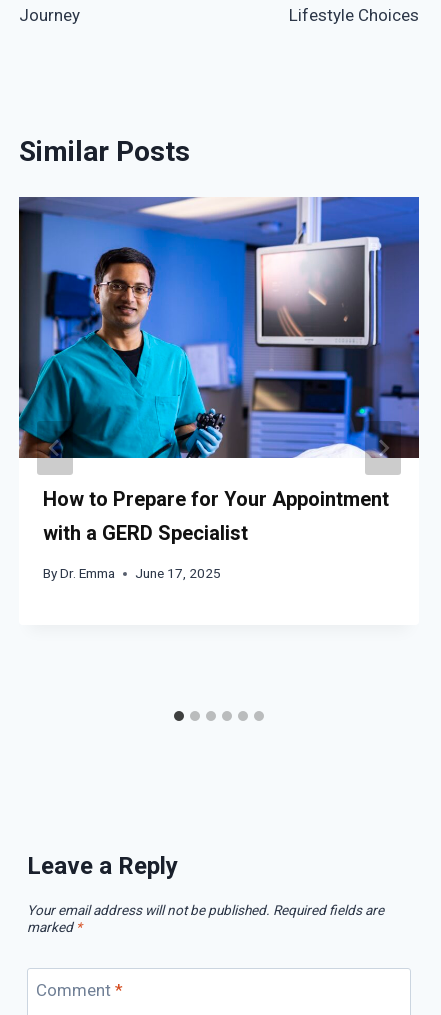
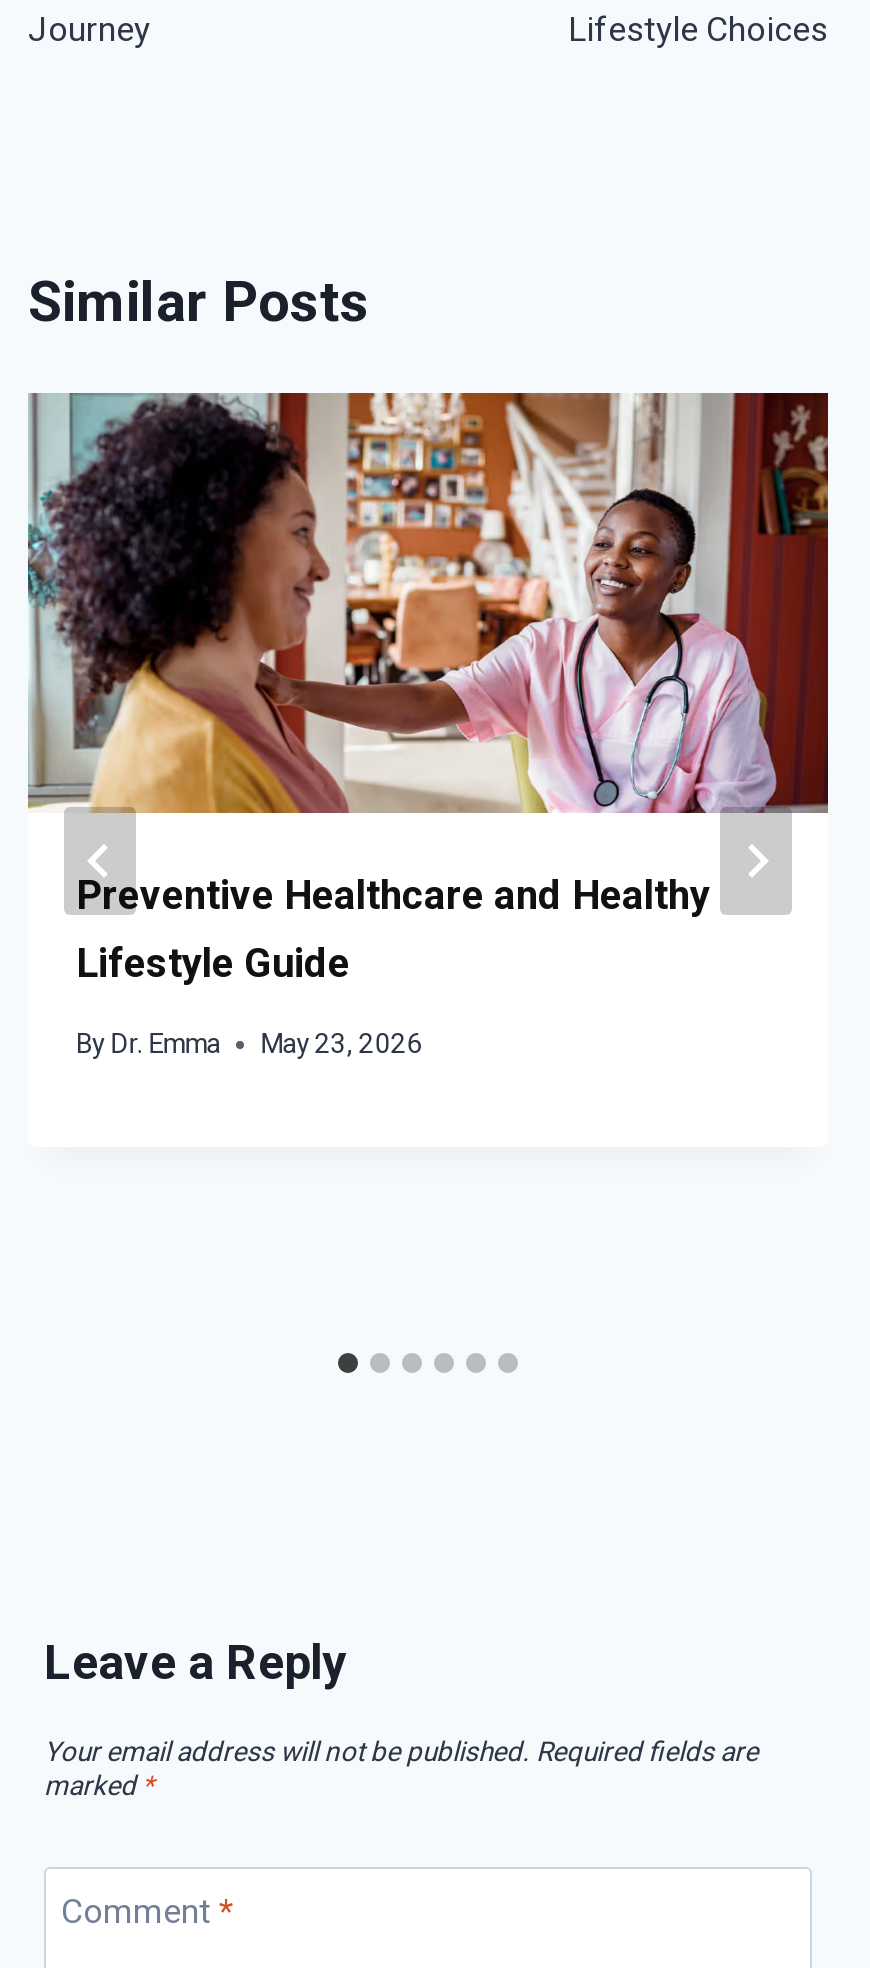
[18,196,420,545] [image] | How to Prepare for Your Appointment | with a GERD Specialist -> [26,391,830,986] [image] | Preventive Healthcare and Healthy | Lifestyle Guide
[43,565,221,581] By Dr. Emma June 17, 2025 -> [76,1027,422,1059] By Dr. Emma May 23, 2026
moved [43,565,115,581] -> [76,1027,220,1059]: By Dr. Emma

